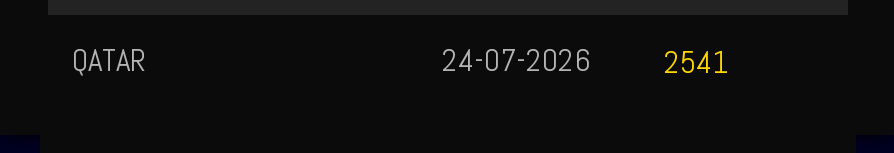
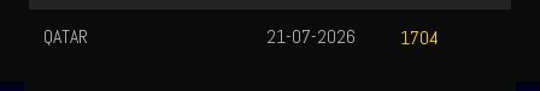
[442,42,590,82] 24-07-2026 -> [266,26,356,49] 21-07-2026
[664,43,728,83] 2541 -> [400,26,439,50] 1704

